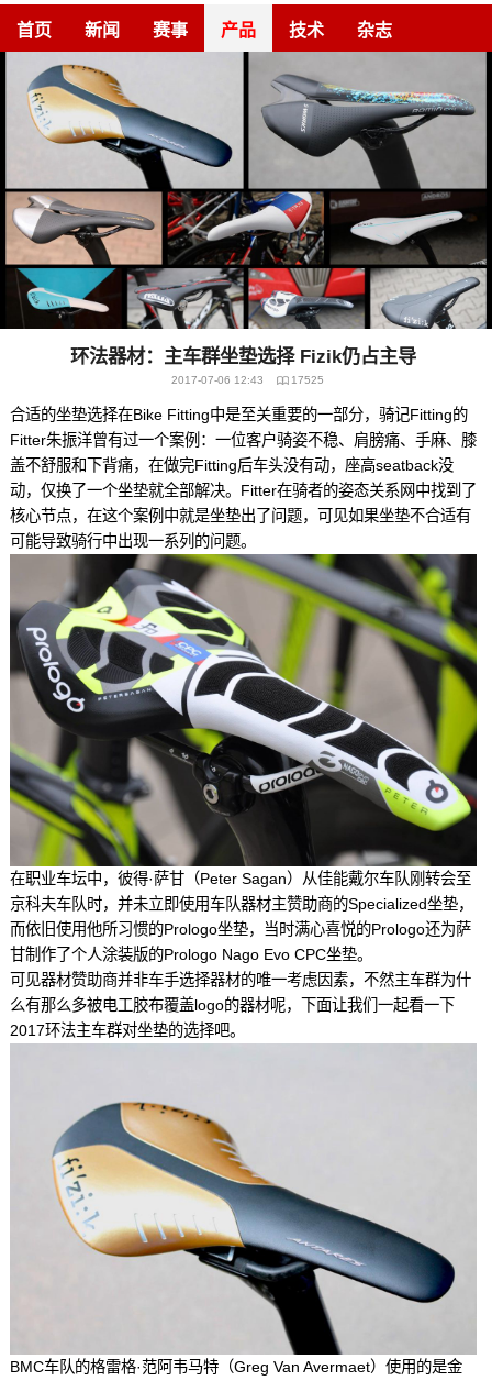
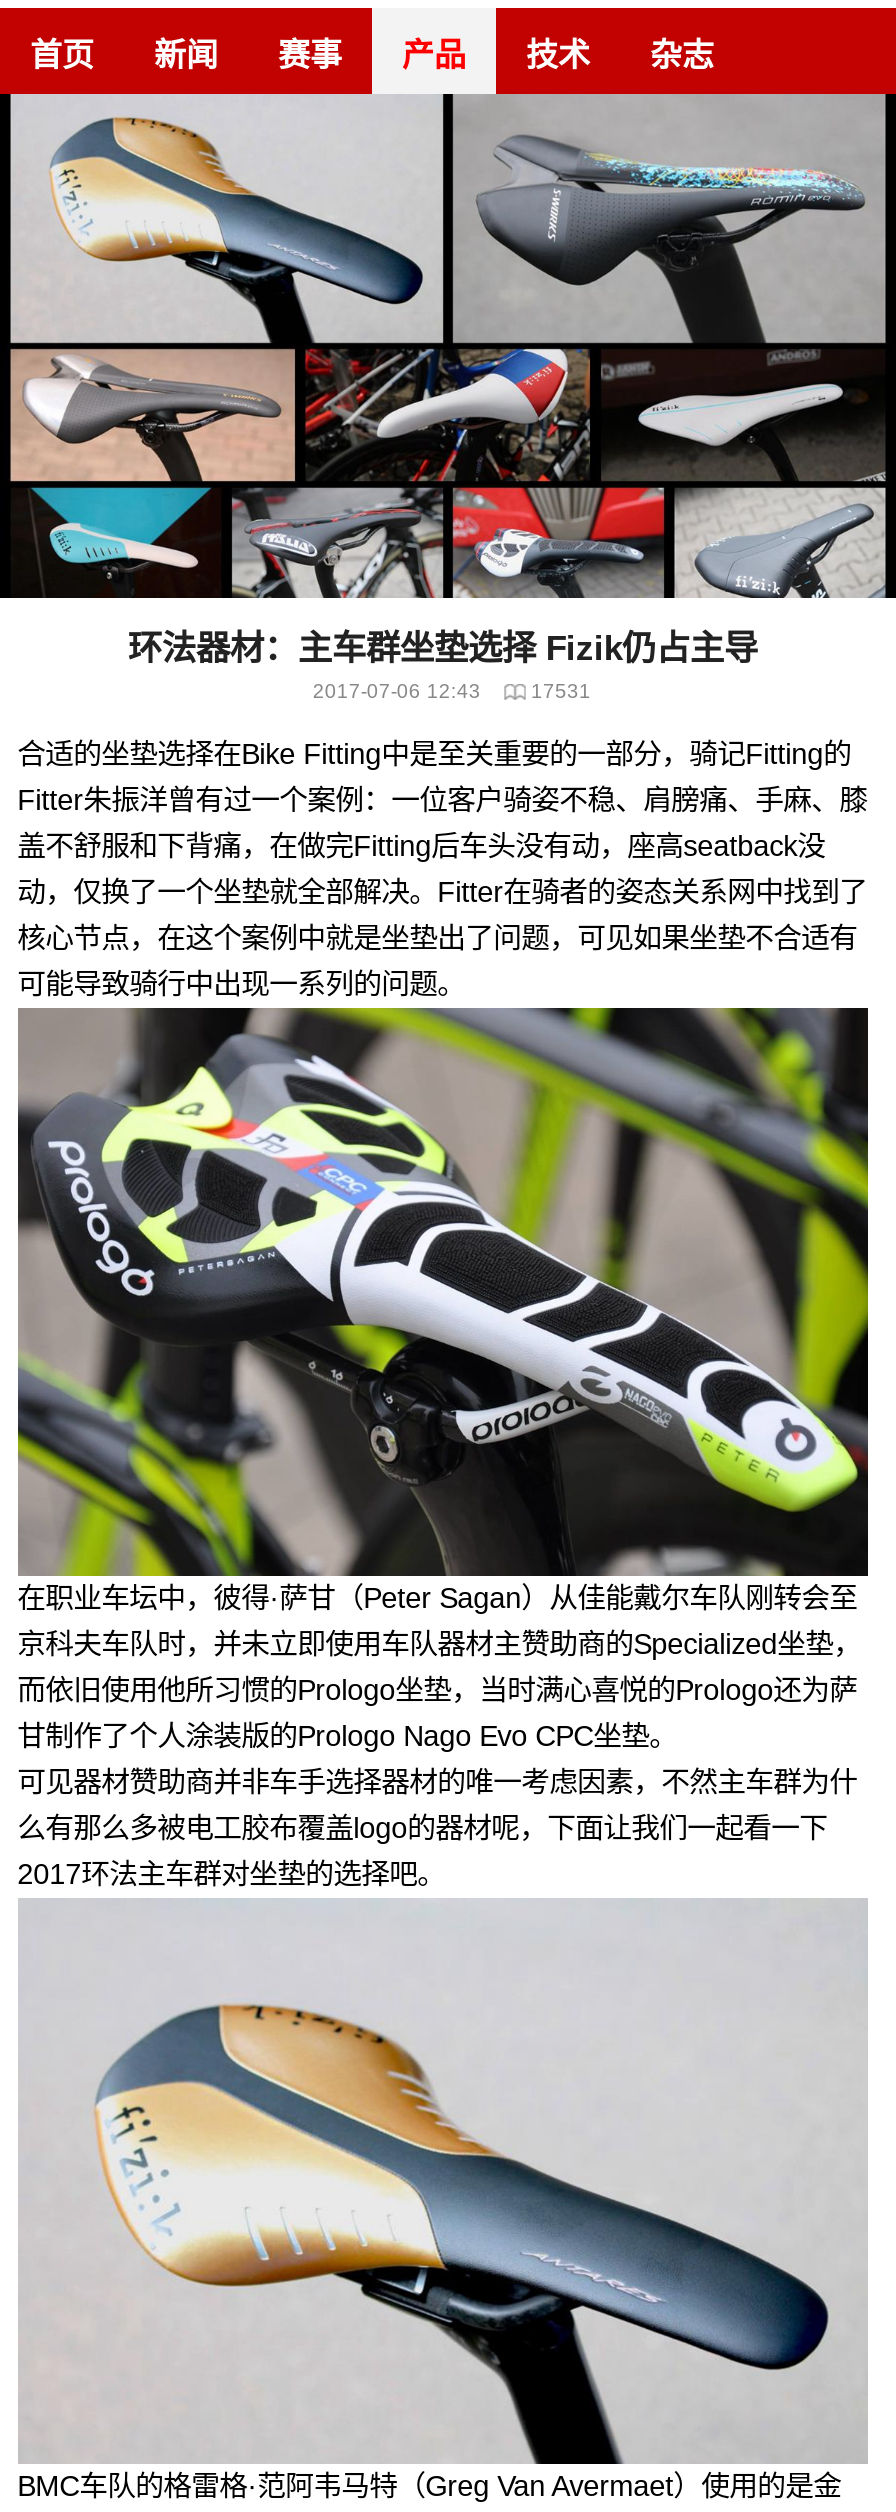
[292,374,325,386] 17525 -> [531,680,591,702] 17531

